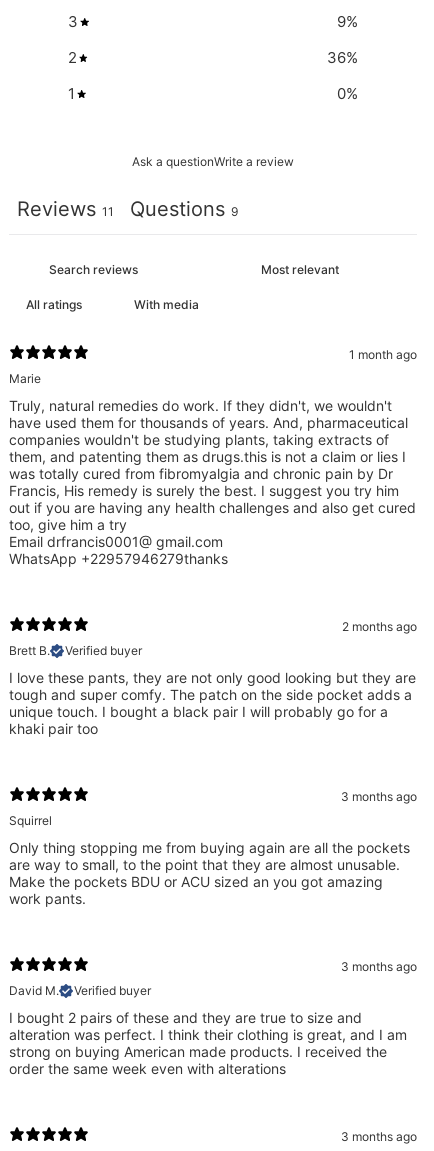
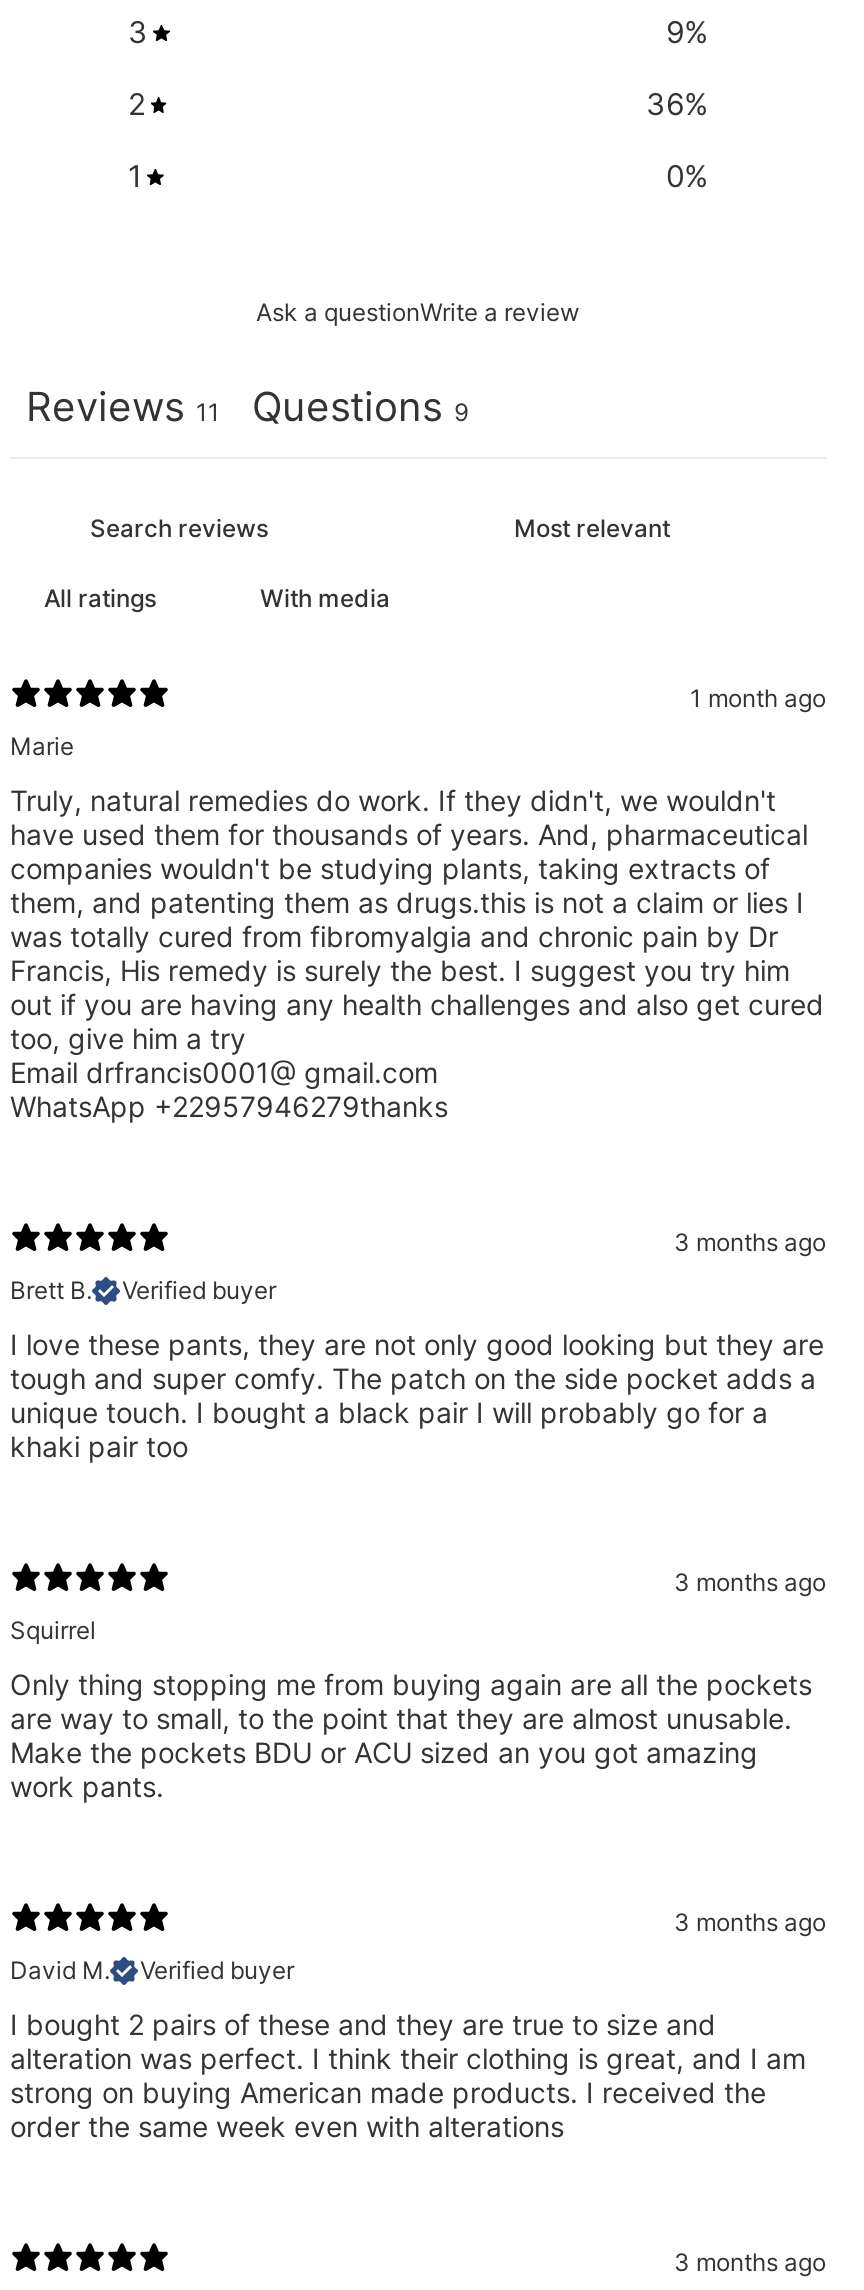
[342,619,417,634] 2 months ago -> [674,1227,826,1257] 3 months ago

